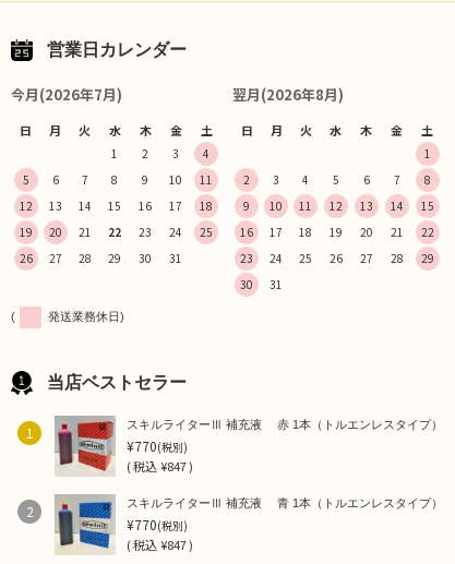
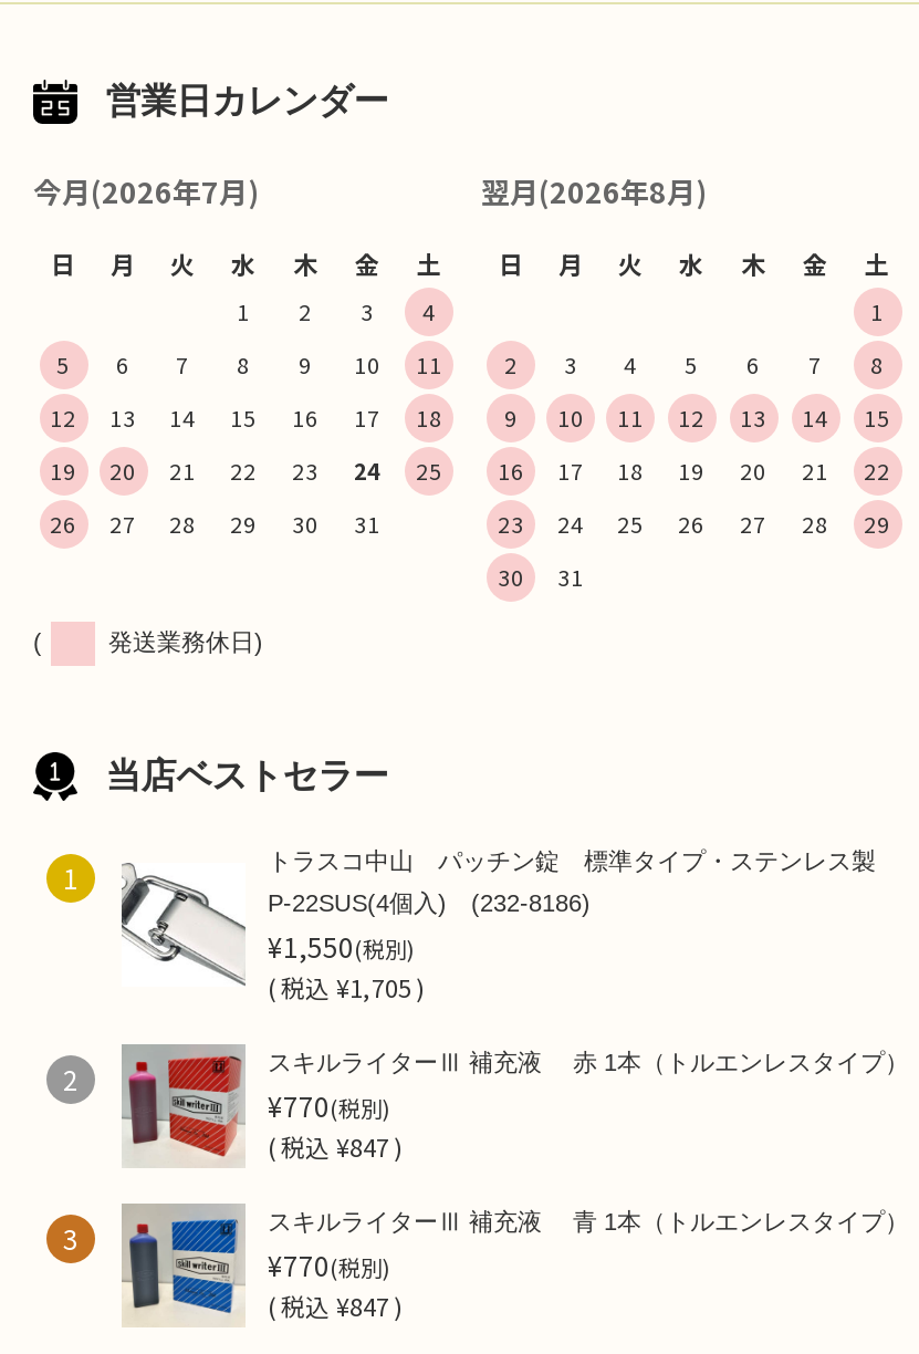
none -> [63,843,900,1097] [image] | トラスコ中山 パッチン錠 標準タイプ・ステンレス製 | P-22SUS(4個入) (232-8186) | ¥1,550(税別) | (税込 ¥1,705 ) | 2
[26,502,33,520] 2 -> [63,1219,79,1257] 3

